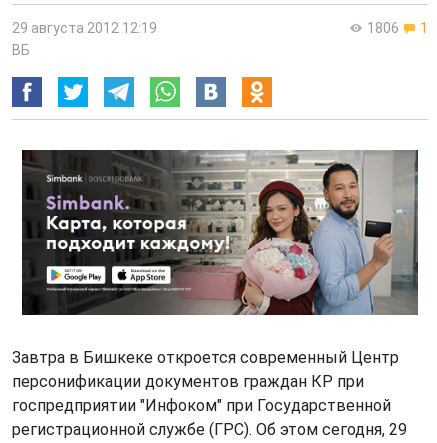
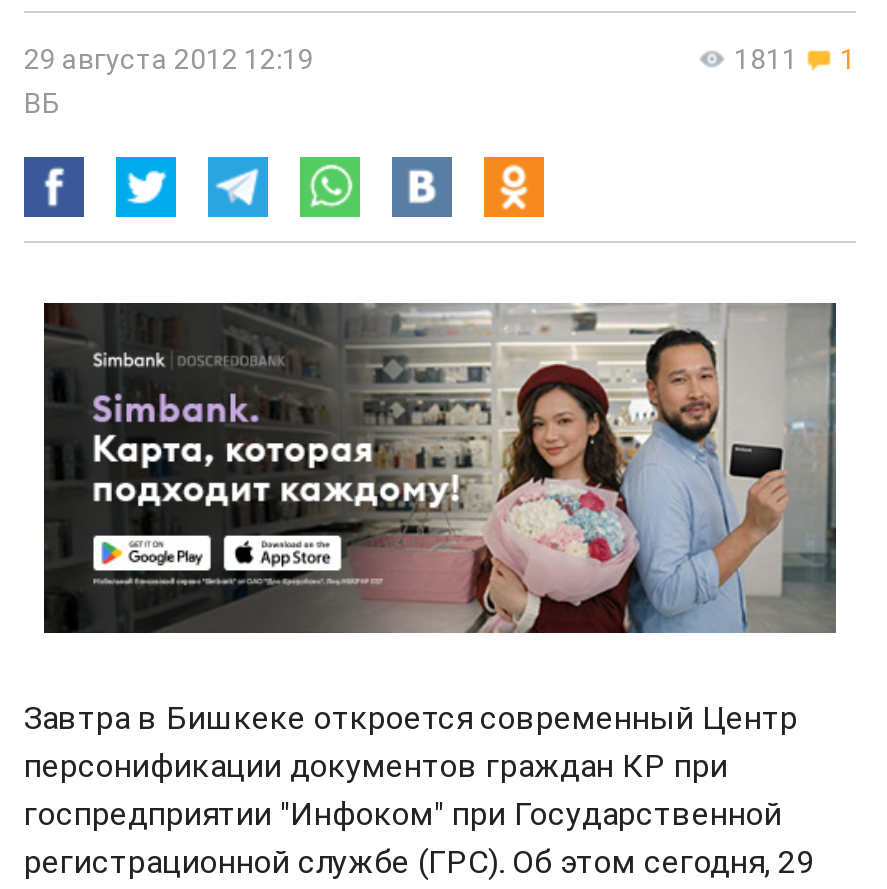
[364,20,428,36] 1806 1 -> [728,43,856,75] 1811 1

